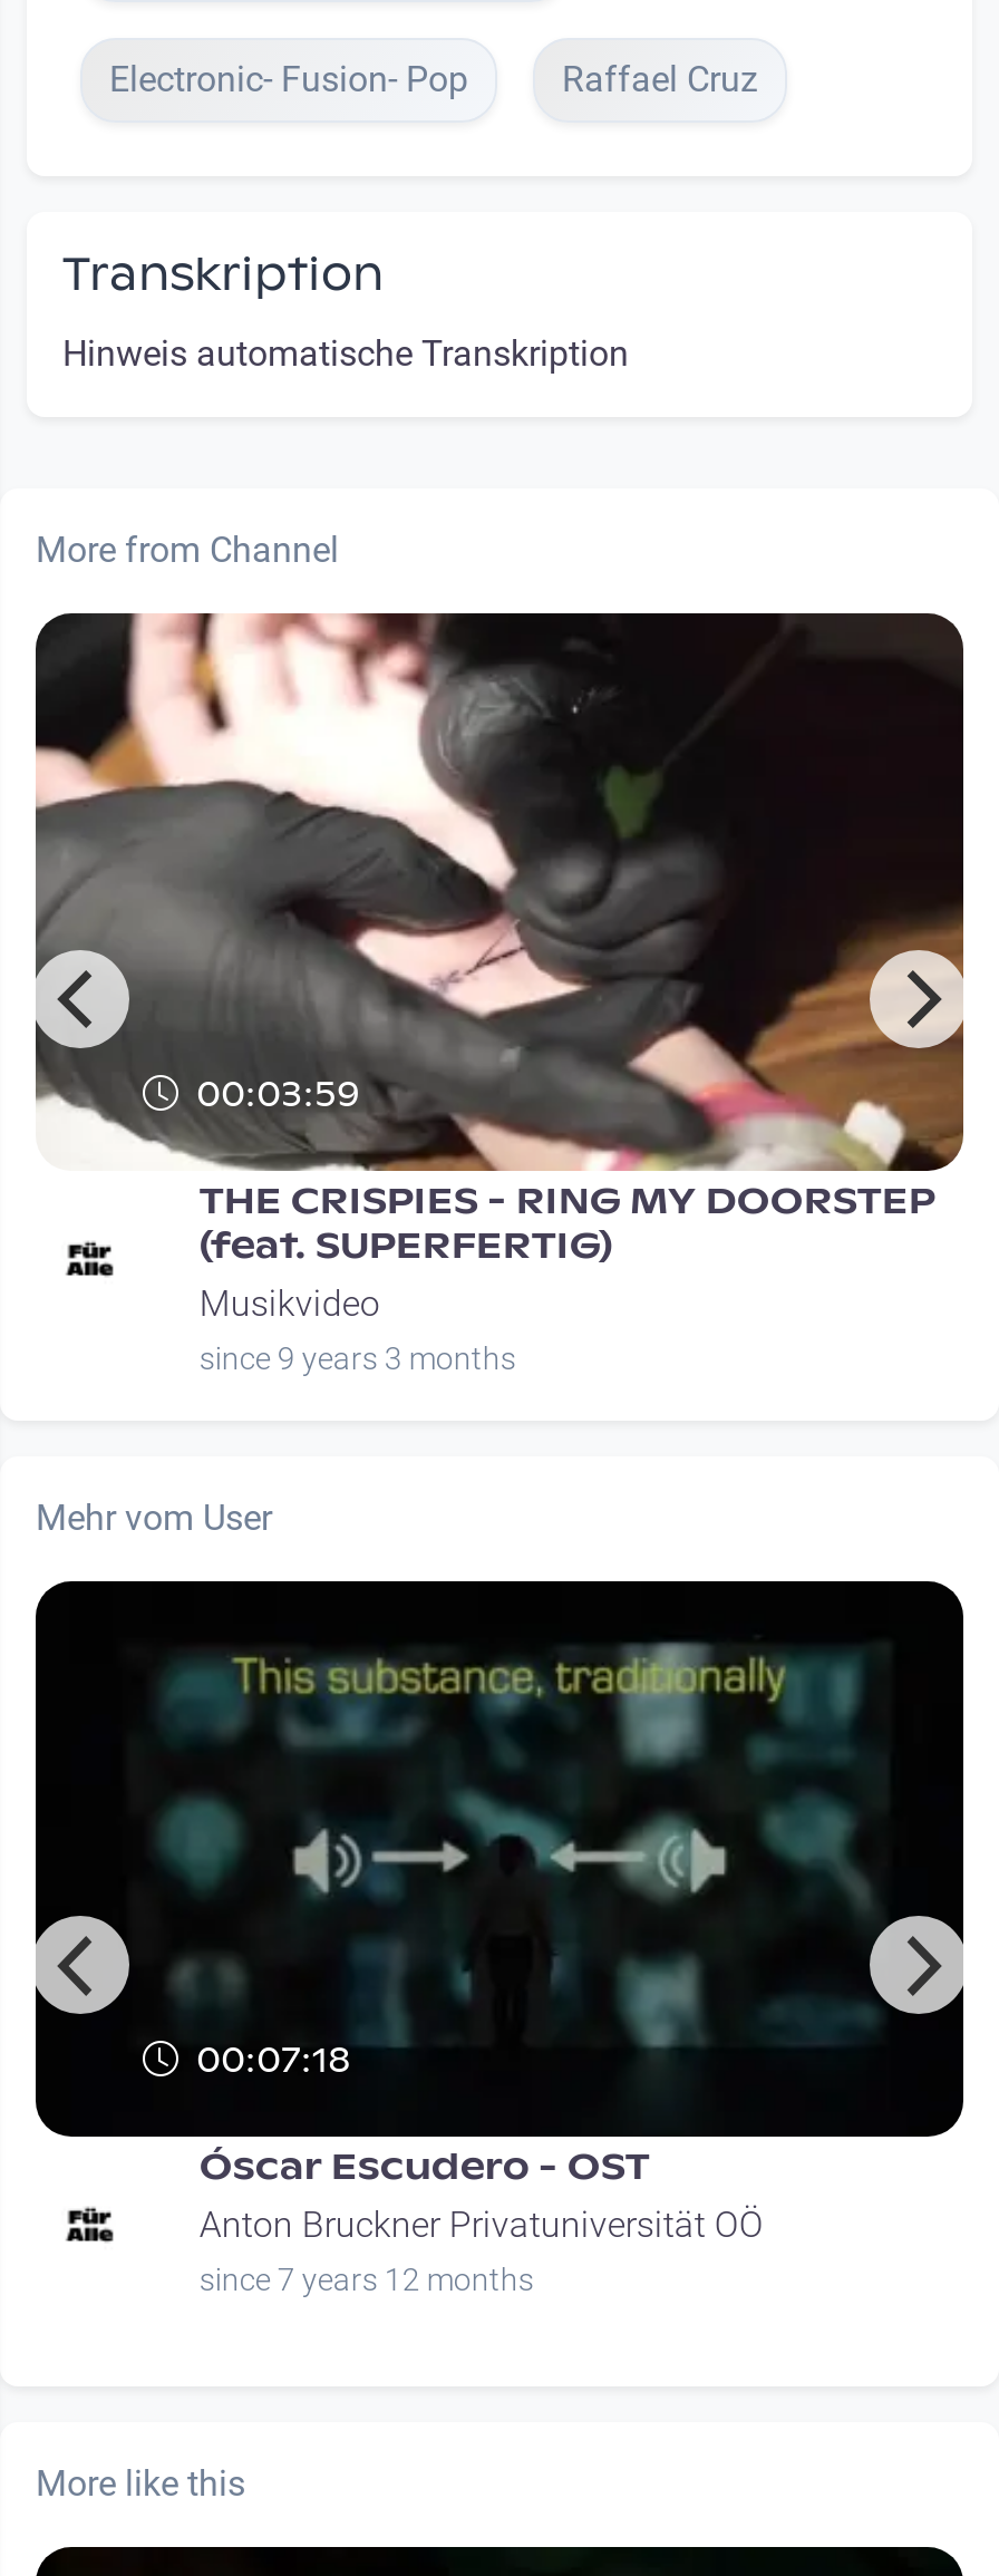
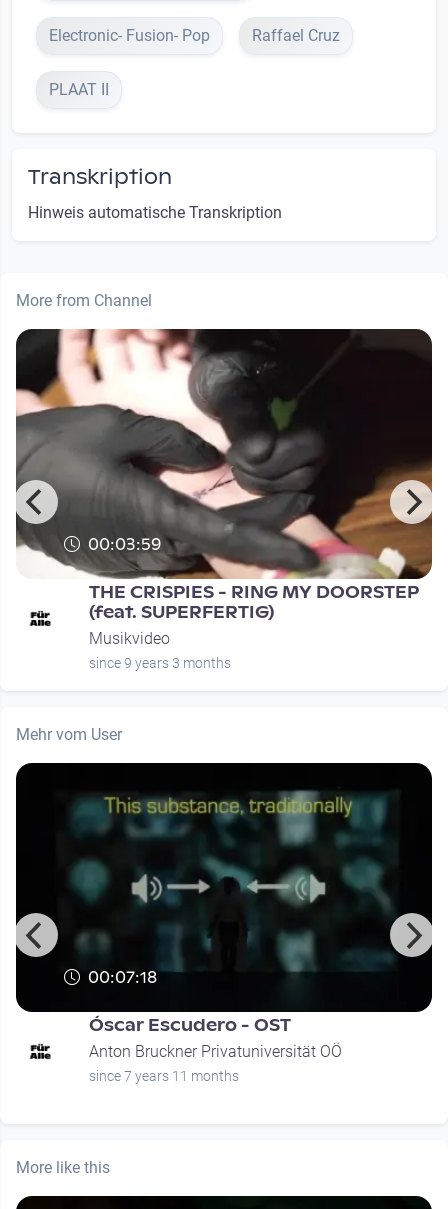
none -> [49,80,109,99] PLAAT II
[199,2262,534,2298] since 7 years 12 months -> [89,1068,239,1084] since 7 years 11 months

